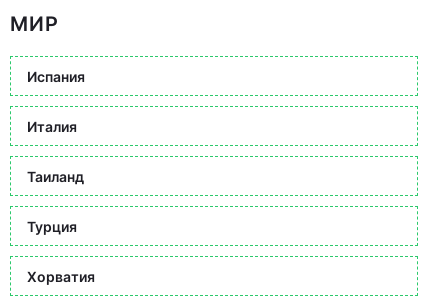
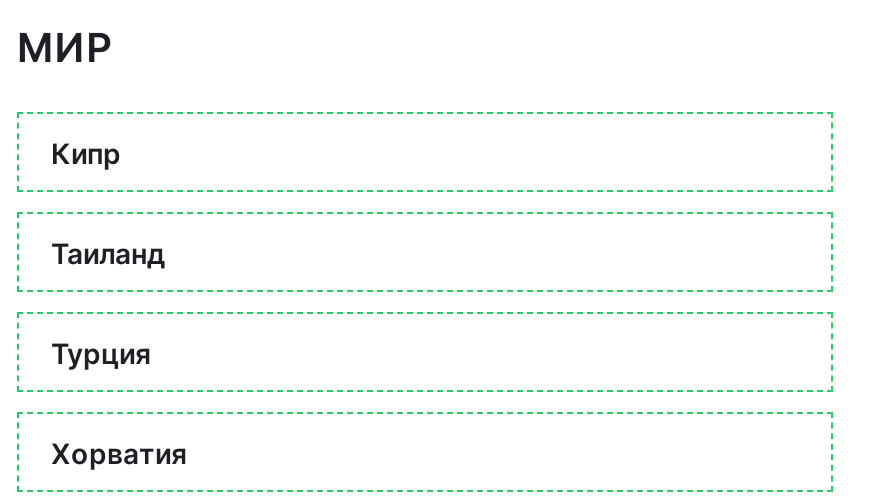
[27,67,85,134] Испания | Италия -> [51,135,121,169] Кипр

